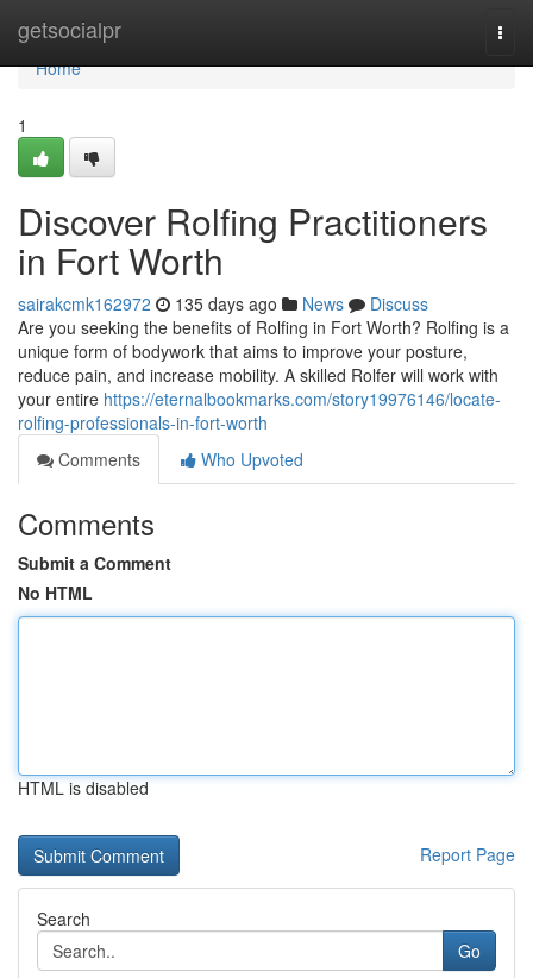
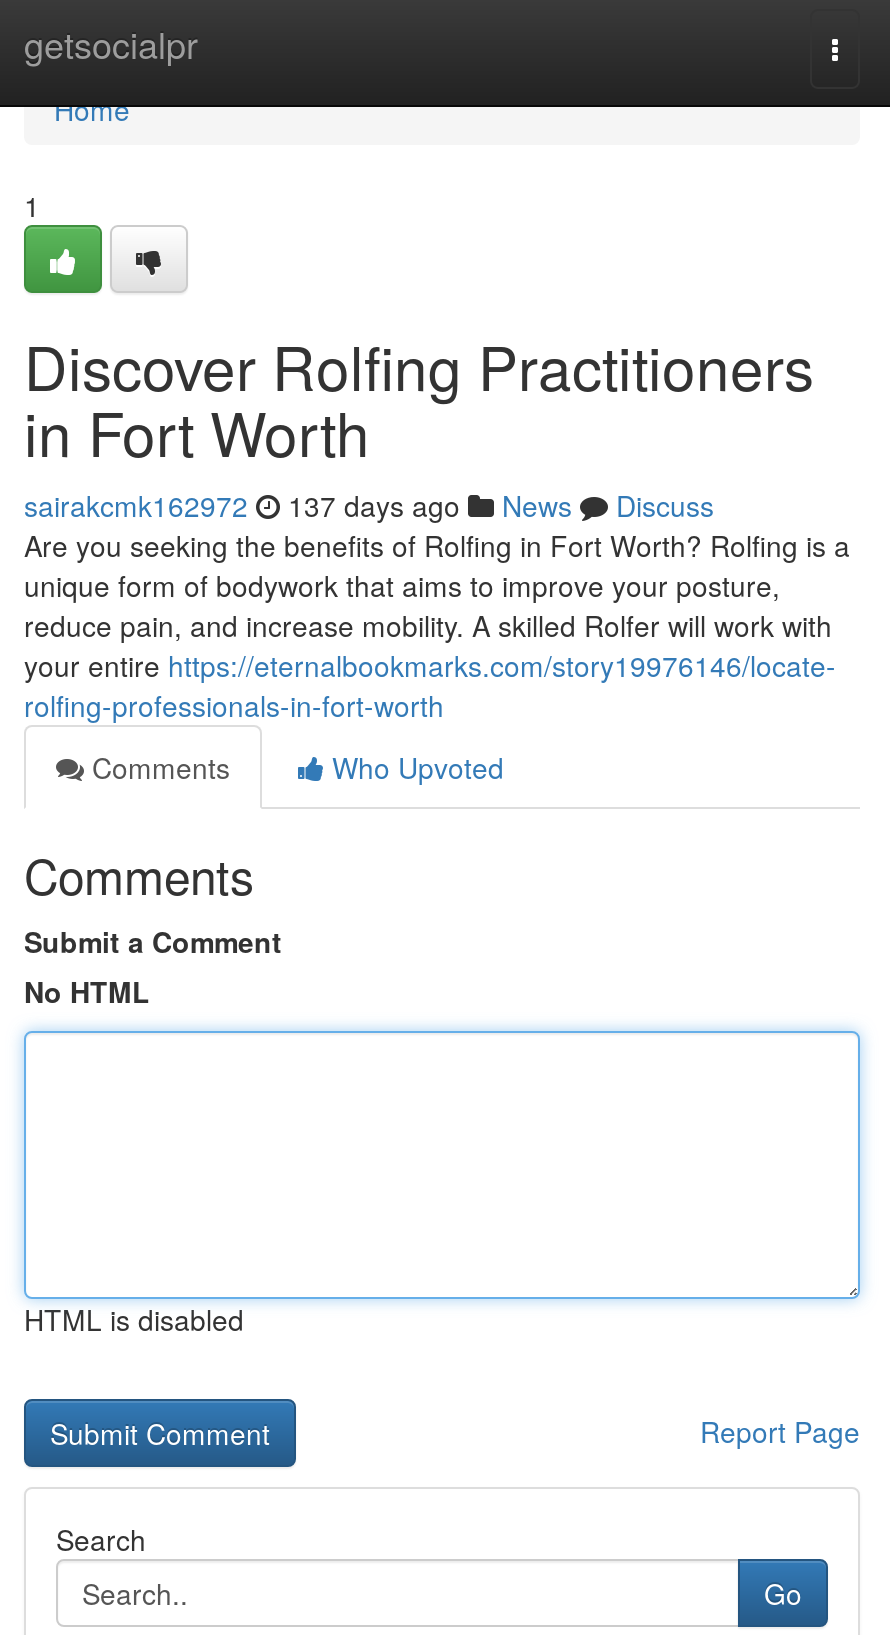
[18,291,428,315] sairakcmk162972 135 days ago News Discuss -> [24,485,714,525] sairakcmk162972 137 days ago News Discuss

